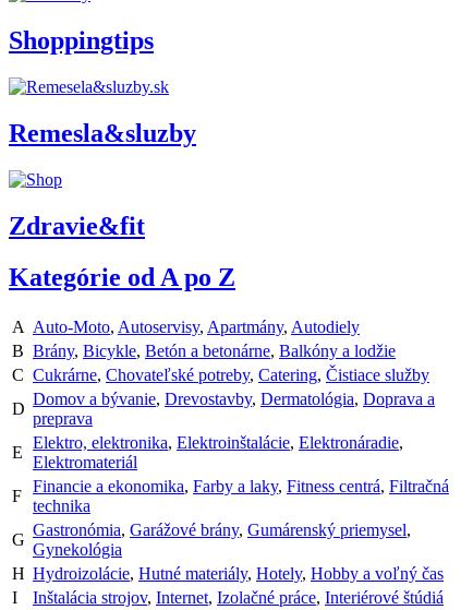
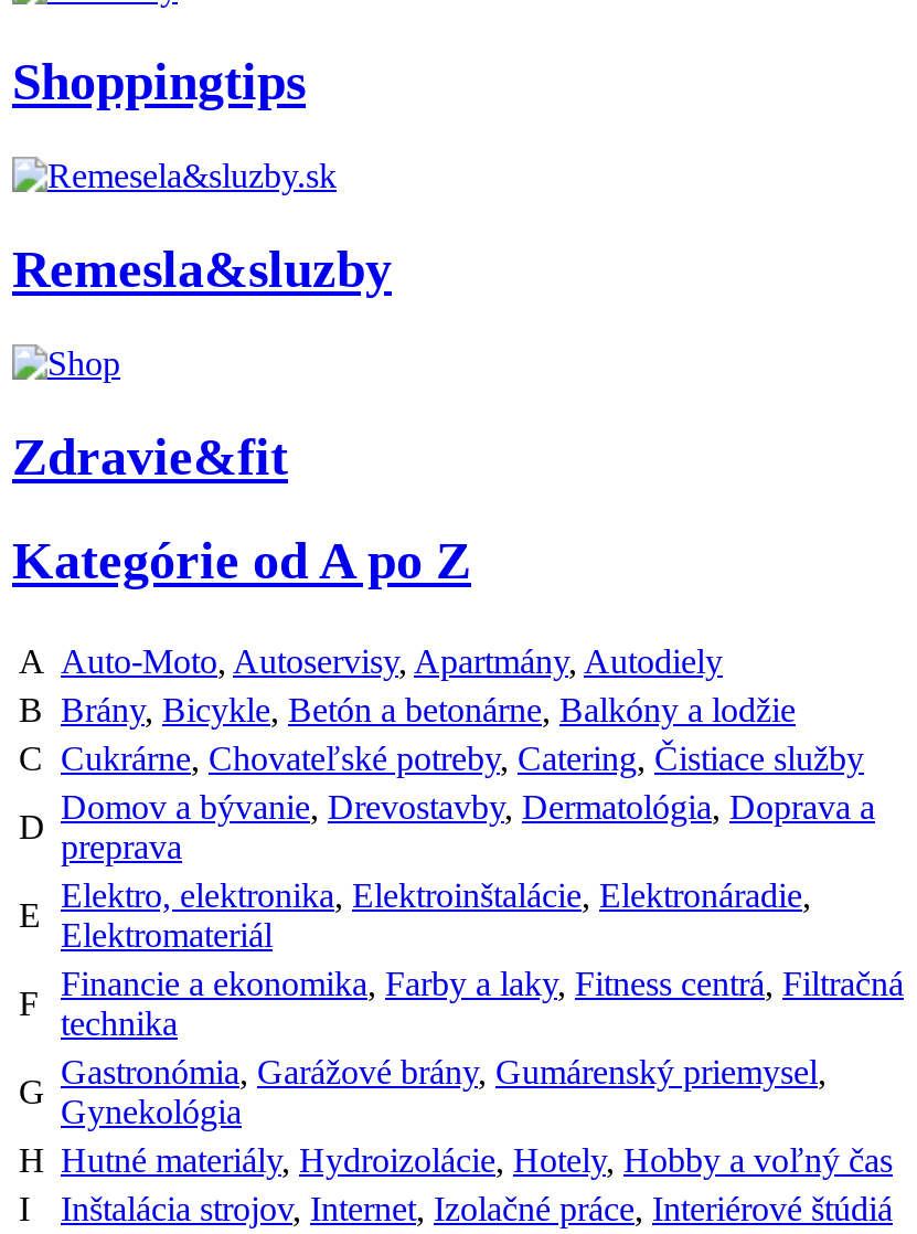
[12,564,444,583] H Hydroizolácie, Hutné materiály, Hotely, Hobby a voľný čas -> [19,1141,893,1178] H Hutné materiály, Hydroizolácie, Hotely, Hobby a voľný čas

